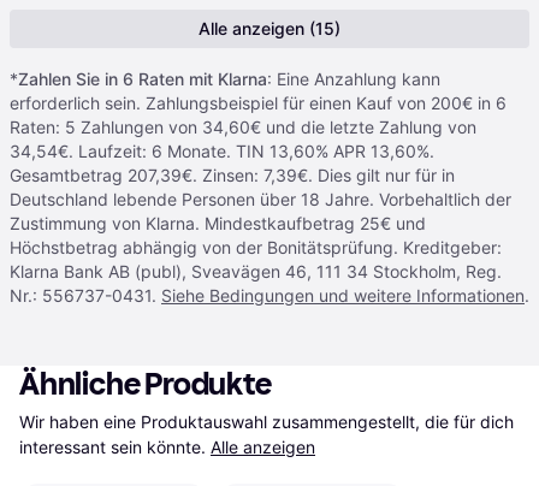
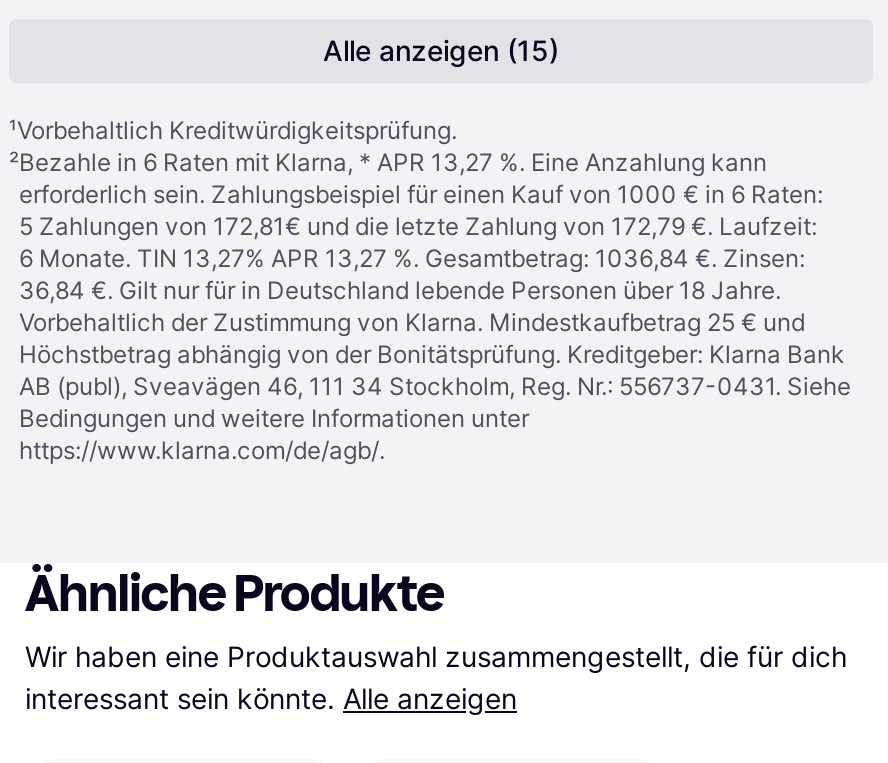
[10,69,529,306] *Zahlen Sie in 6 Raten mit Klarna: Eine Anzahlung kann | erforderlich sein. Zahlungsbeispiel für einen Kauf von 200€ in 6 | Raten: 5 Zahlungen von 34,60€ und die letzte Zahlung von | 34,54€. Laufzeit: 6 Monate. TIN 13,60% APR 13,60%. | Gesamtbetrag 207,39€. Zinsen: 7,39€. Dies gilt nur für in | Deutschland lebende Personen über 18 Jahre. Vorbehaltlich der | Zustimmung von Klarna. Mindestkaufbetrag 25€ und | Höchstbetrag abhängig von der Bonitätsprüfung. Kreditgeber: | Klarna Bank AB (publ), Sveavägen 46, 111 34 Stockholm, Reg. | Nr.: 556737-0431. Siehe Bedingungen und weitere Informationen. -> [9,115,851,465] ¹Vorbehaltlich Kreditwürdigkeitsprüfung. | ²Bezahle in 6 Raten mit Klarna, * APR 13,27 %. Eine Anzahlung kann | erforderlich sein. Zahlungsbeispiel für einen Kauf von 1000 € in 6 Raten: | 5 Zahlungen von 172,81€ und die letzte Zahlung von 172,79 €. Laufzeit: | 6 Monate. TIN 13,27% APR 13,27 %. Gesamtbetrag: 1036,84 €. Zinsen: | 36,84 €. Gilt nur für in Deutschland lebende Personen über 18 Jahre. | Vorbehaltlich der Zustimmung von Klarna. Mindestkaufbetrag 25 € und | Höchstbetrag abhängig von der Bonitätsprüfung. Kreditgeber: Klarna Bank | AB (publ), Sveavägen 46, 111 34 Stockholm, Reg. Nr.: 556737-0431. Siehe | Bedingungen und weitere Informationen unter | https://www.klarna.com/de/agb/.

